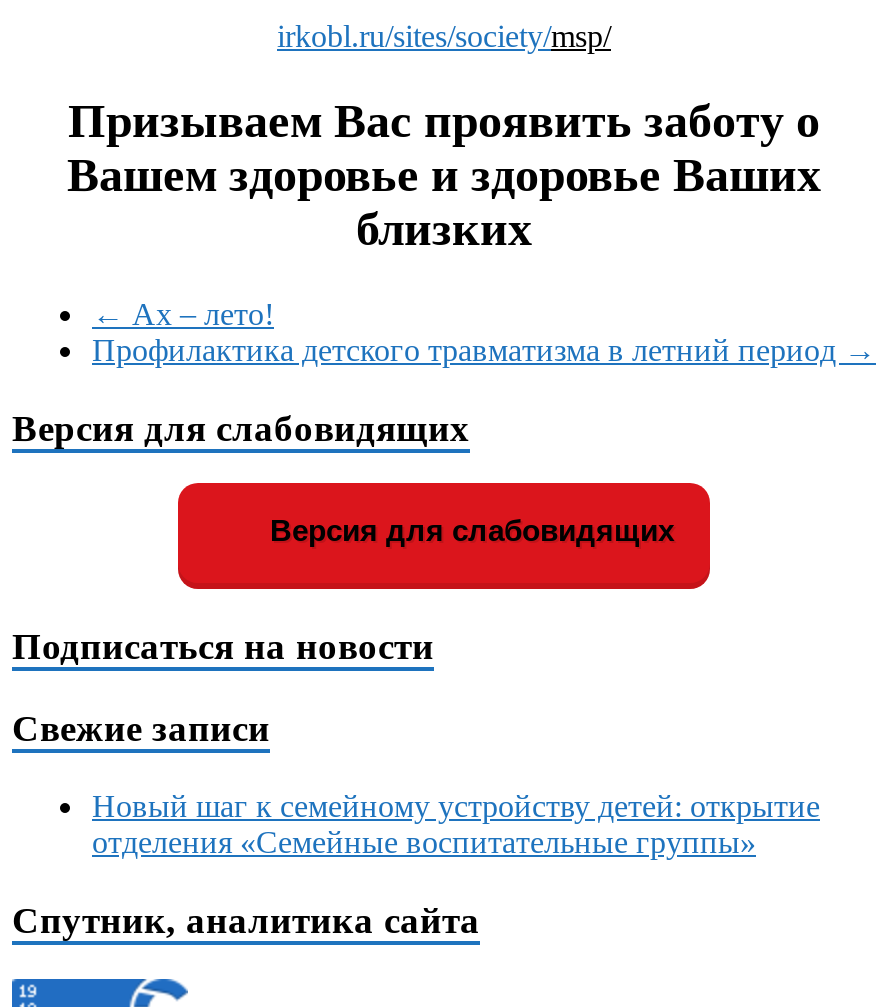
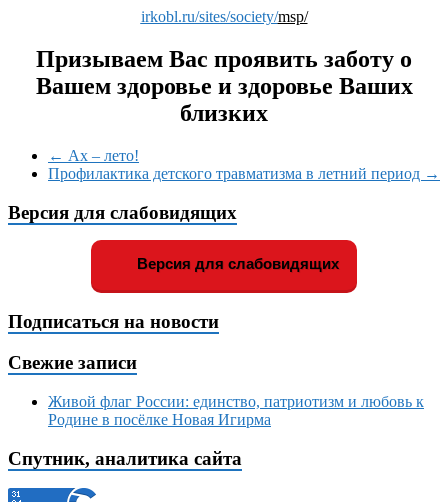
[92,789,820,859] Новый шаг к семейному устройству детей: открытие | отделения «Семейные воспитательные группы» -> [48,393,424,428] Живой флаг России: единство, патриотизм и любовь к | Родине в посёлке Новая Игирма

